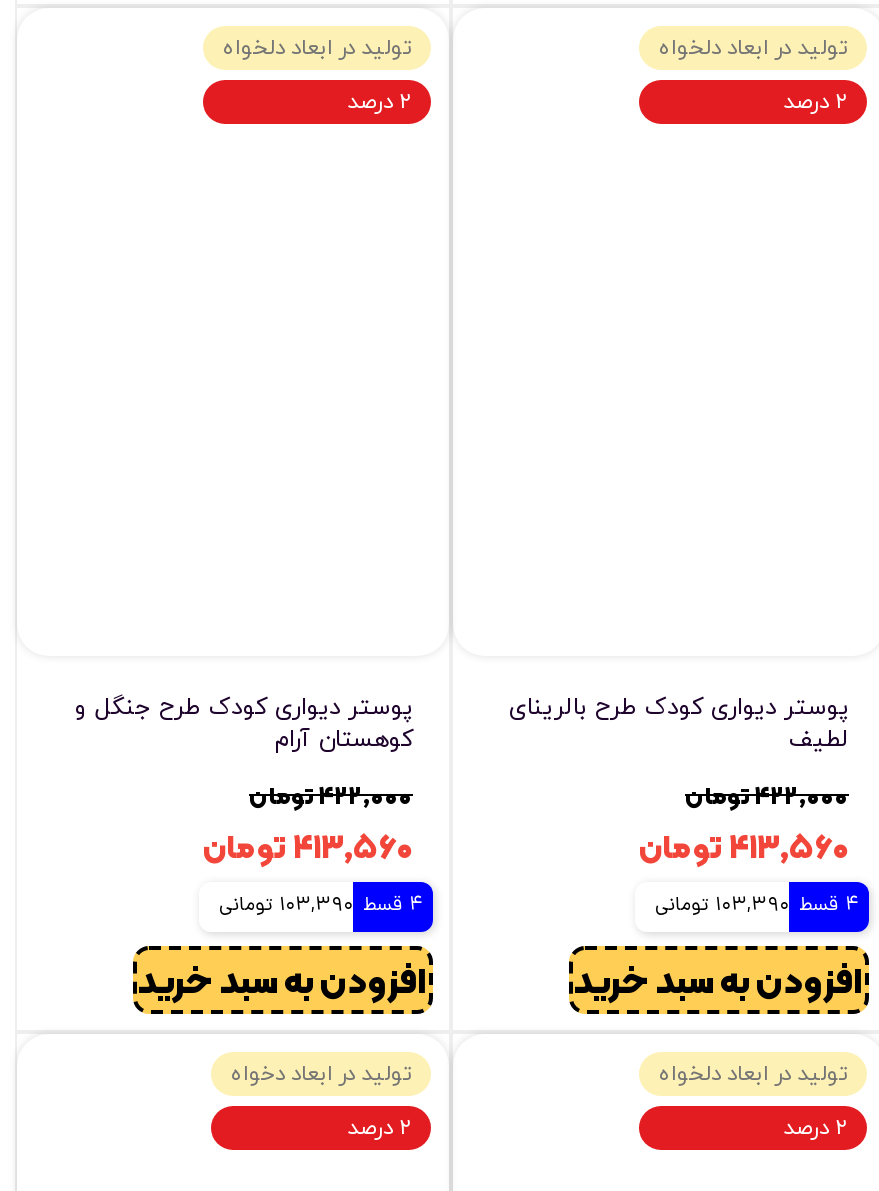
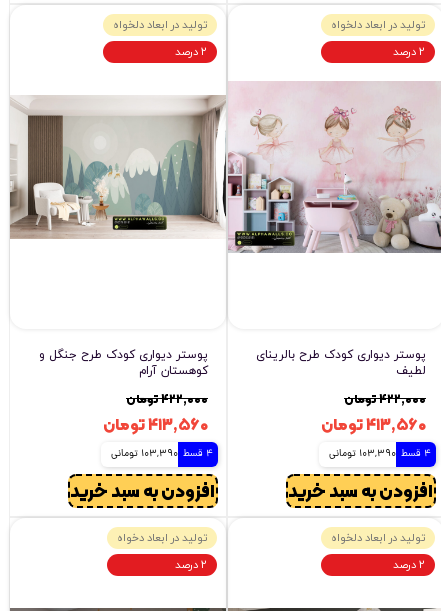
none -> [9,81,438,254] [image]

